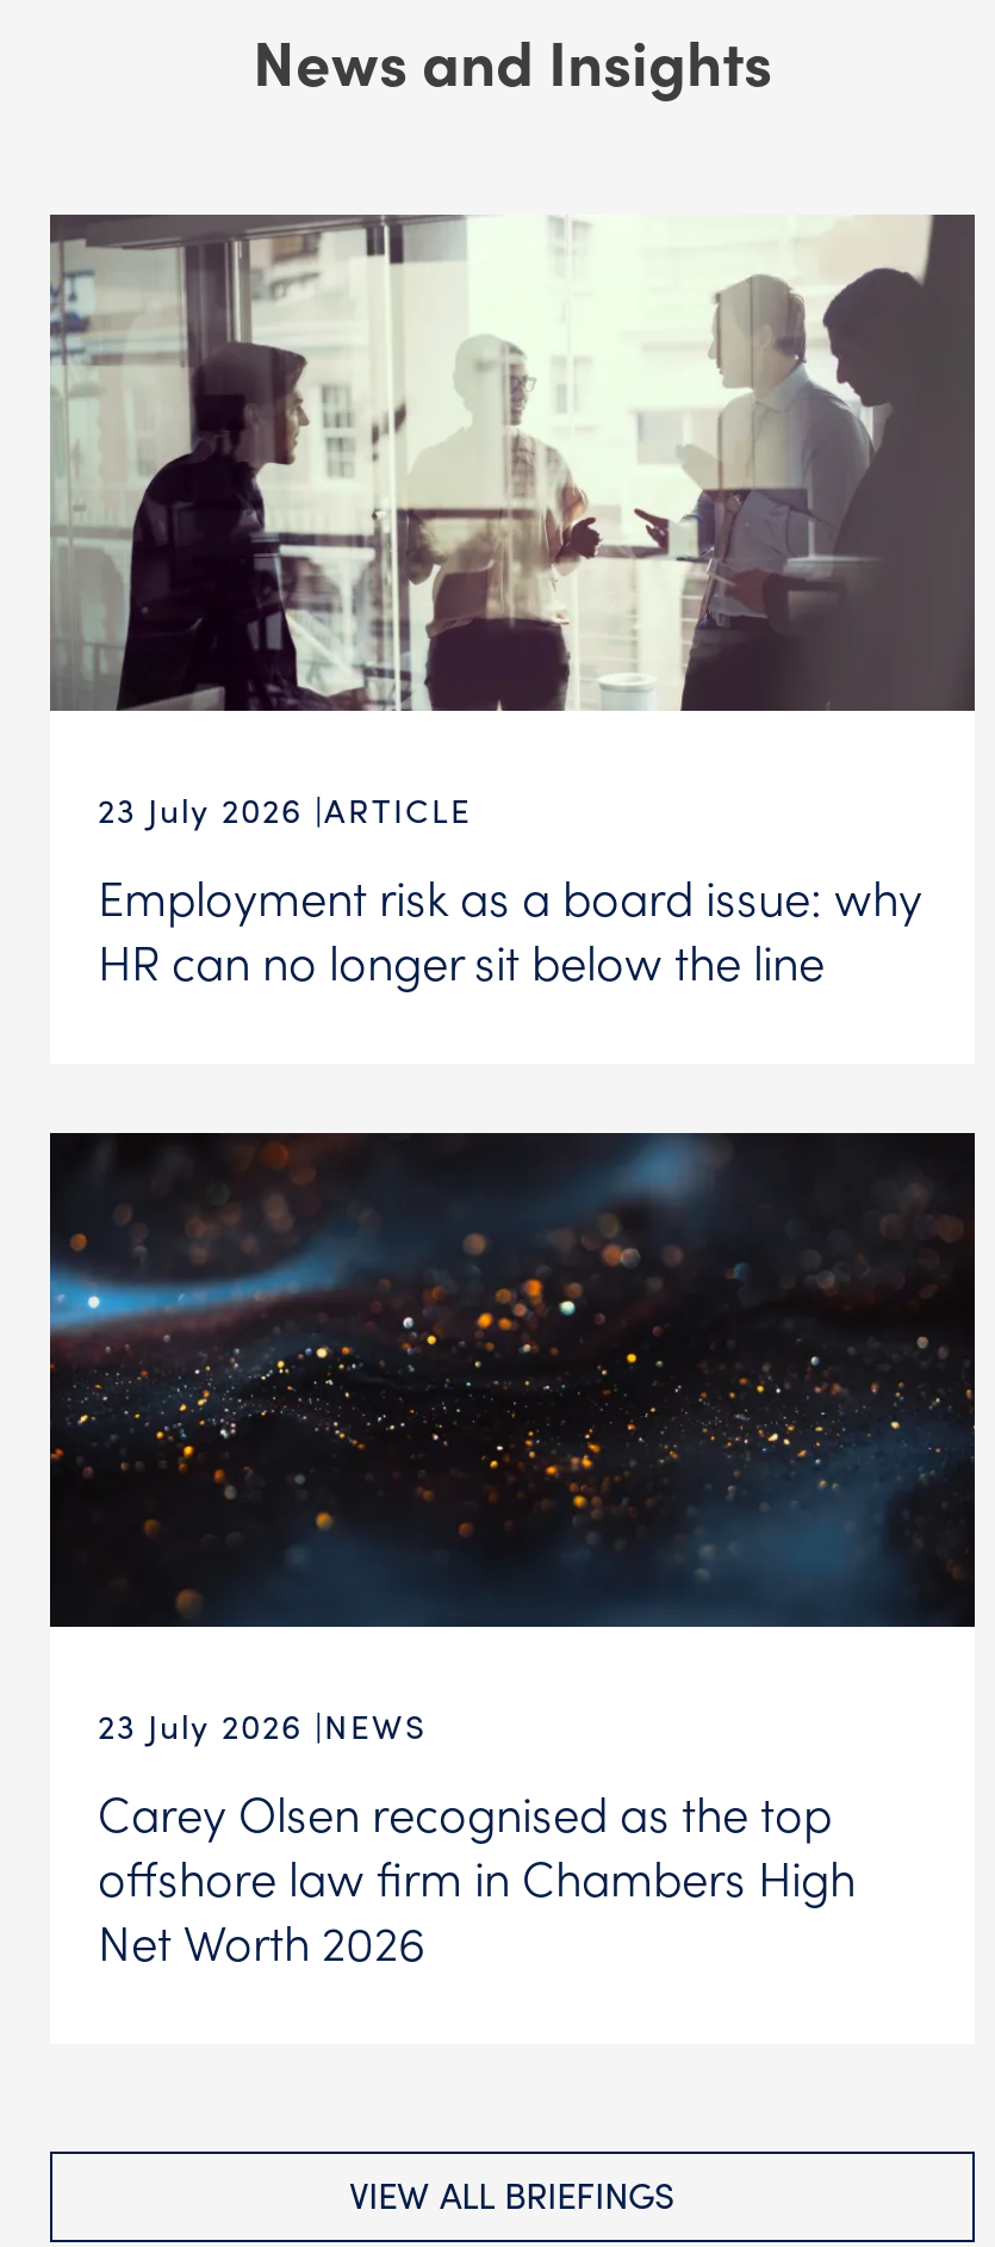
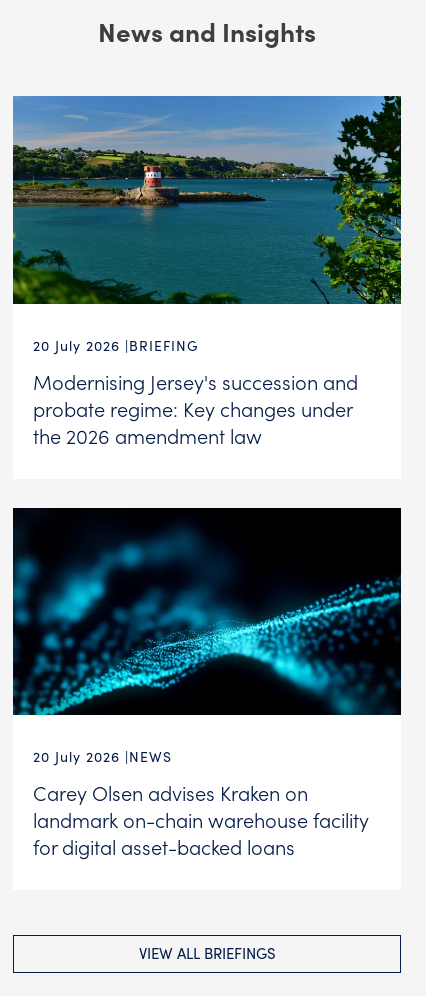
[48,212,975,992] [image] | 23 July 2026 ARTICLE | Employment risk as a board issue: why | HR can no longer sit below the line -> [12,95,401,449] [image] | 20 July 2026 BRIEFING | Modernising Jersey's succession and | probate regime: Key changes under | the 2026 amendment law
[48,1133,975,1973] [image] | 23 July 2026 NEWS | Carey Olsen recognised as the top | offshore law firm in Chambers High | Net Worth 2026 -> [13,508,401,860] [image] | 20 July 2026 NEWS | Carey Olsen advises Kraken on | landmark on-chain warehouse facility | for digital asset-backed loans

